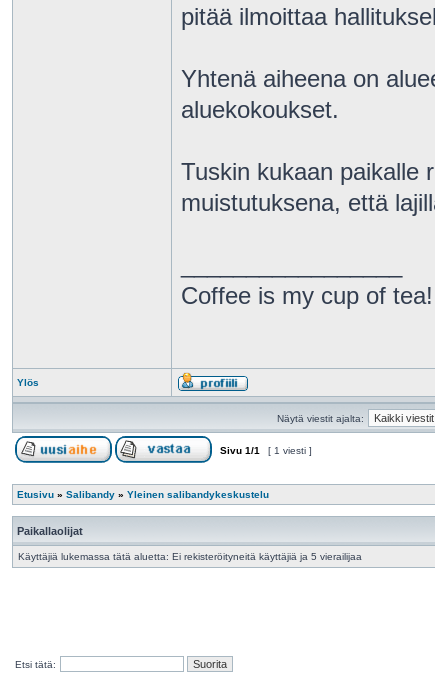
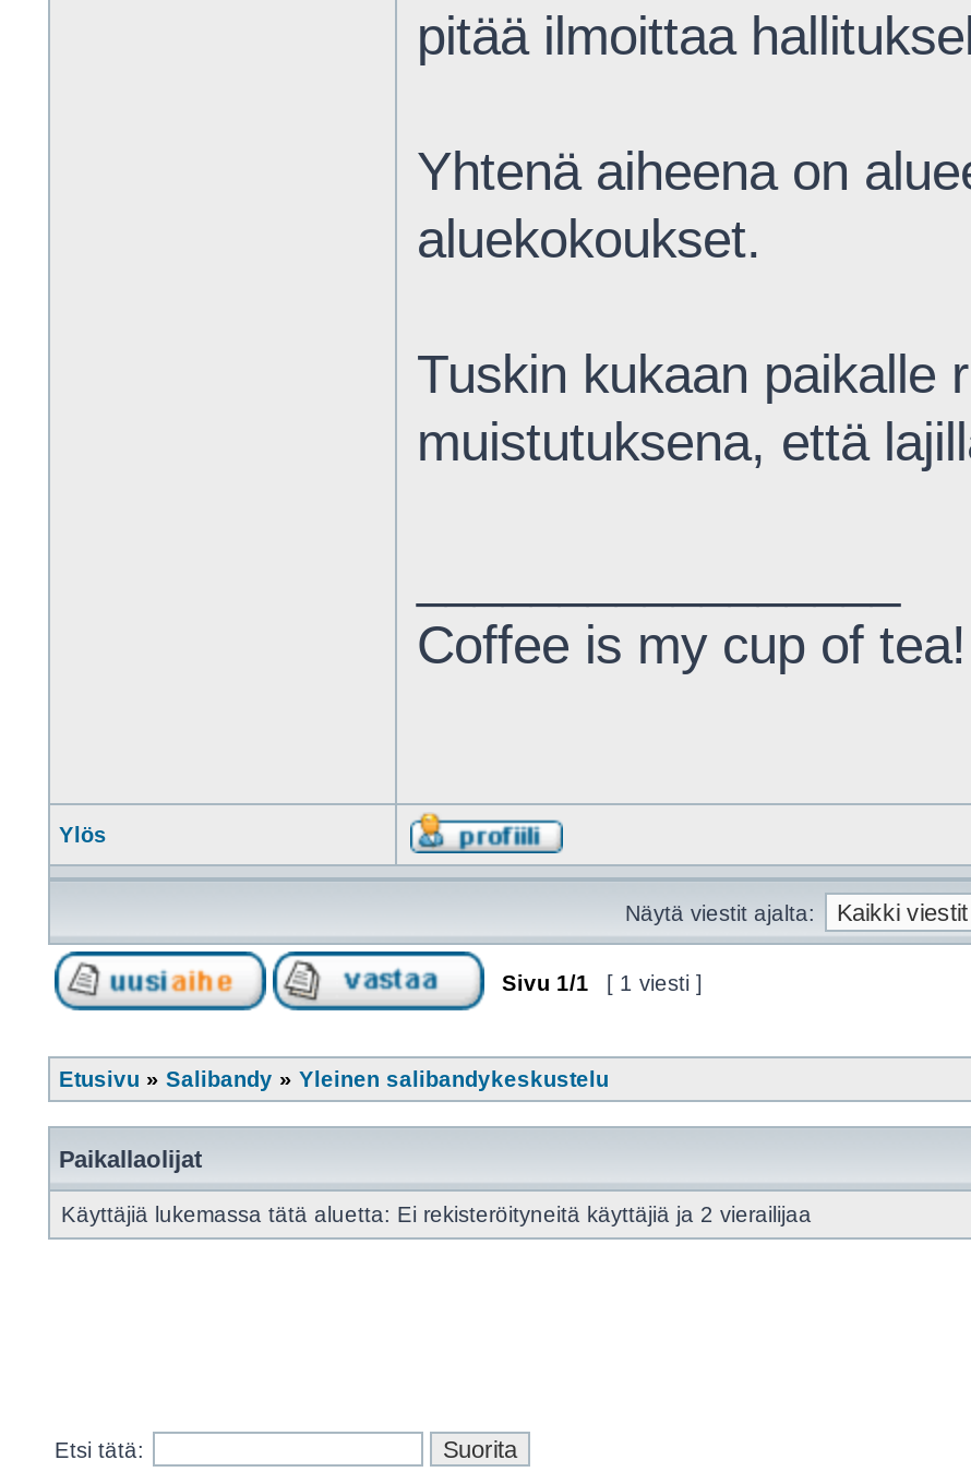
[18,551,362,562] Käyttäjiä lukemassa tätä aluetta: Ei rekisteröityneitä käyttäjiä ja 5 vierailijaa -> [61,1202,812,1226] Käyttäjiä lukemassa tätä aluetta: Ei rekisteröityneitä käyttäjiä ja 2 vierailijaa

